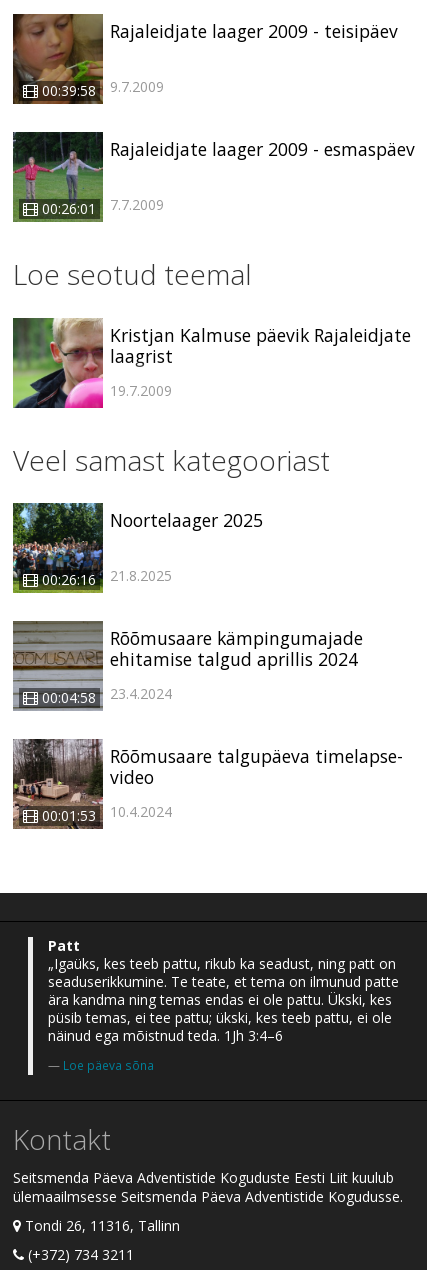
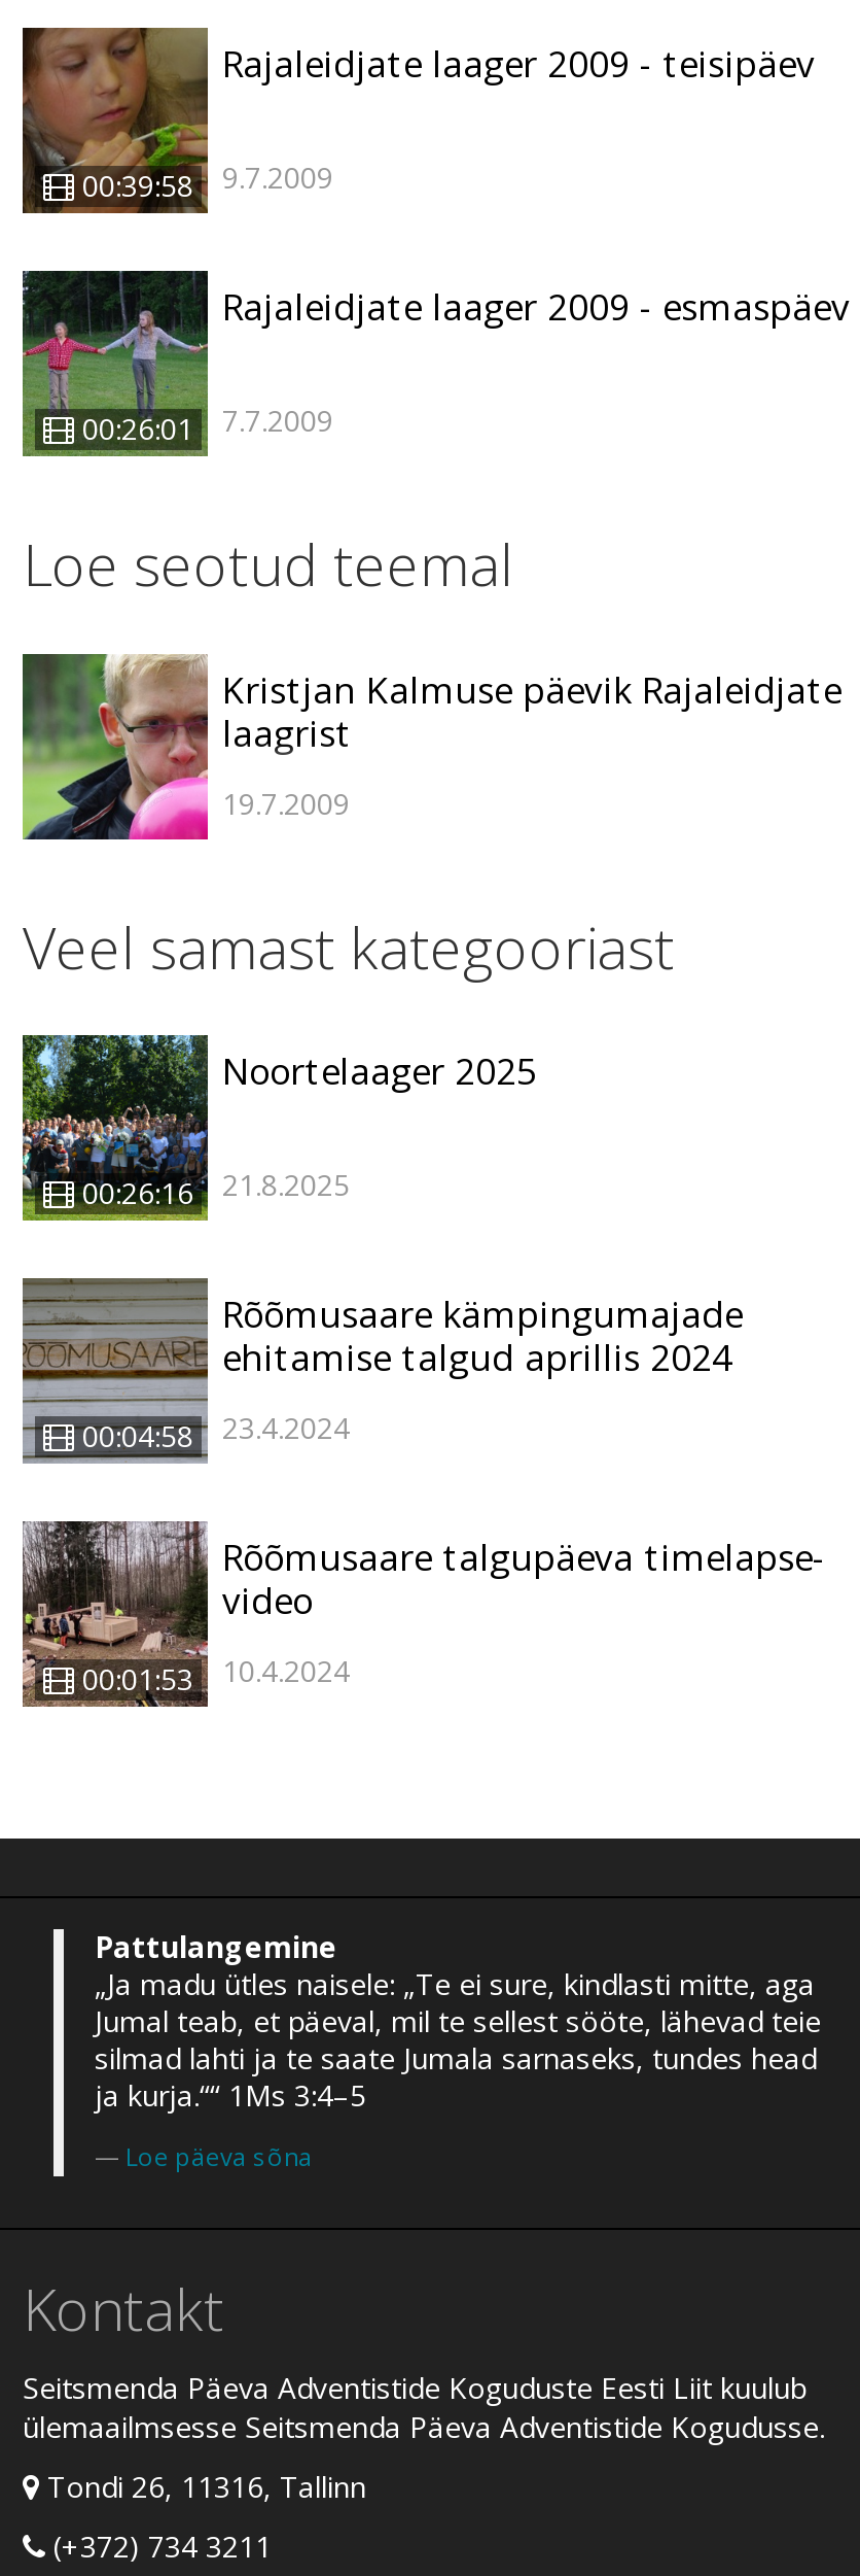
[48,936,399,1045] Patt | „Igaüks, kes teeb pattu, rikub ka seadust, ning patt on | seaduserikkumine. Te teate, et tema on ilmunud patte | ära kandma ning temas endas ei ole pattu. Ükski, kes | püsib temas, ei tee pattu; ükski, kes teeb pattu, ei ole | näinud ega mõistnud teda. 1Jh 3:4–6 -> [95,1928,821,2115] Pattulangemine | „Ja madu ütles naisele: „Te ei sure, kindlasti mitte, aga | Jumal teab, et päeval, mil te sellest sööte, lähevad teie | silmad lahti ja te saate Jumala sarnaseks, tundes head | ja kurja.““ 1Ms 3:4–5

